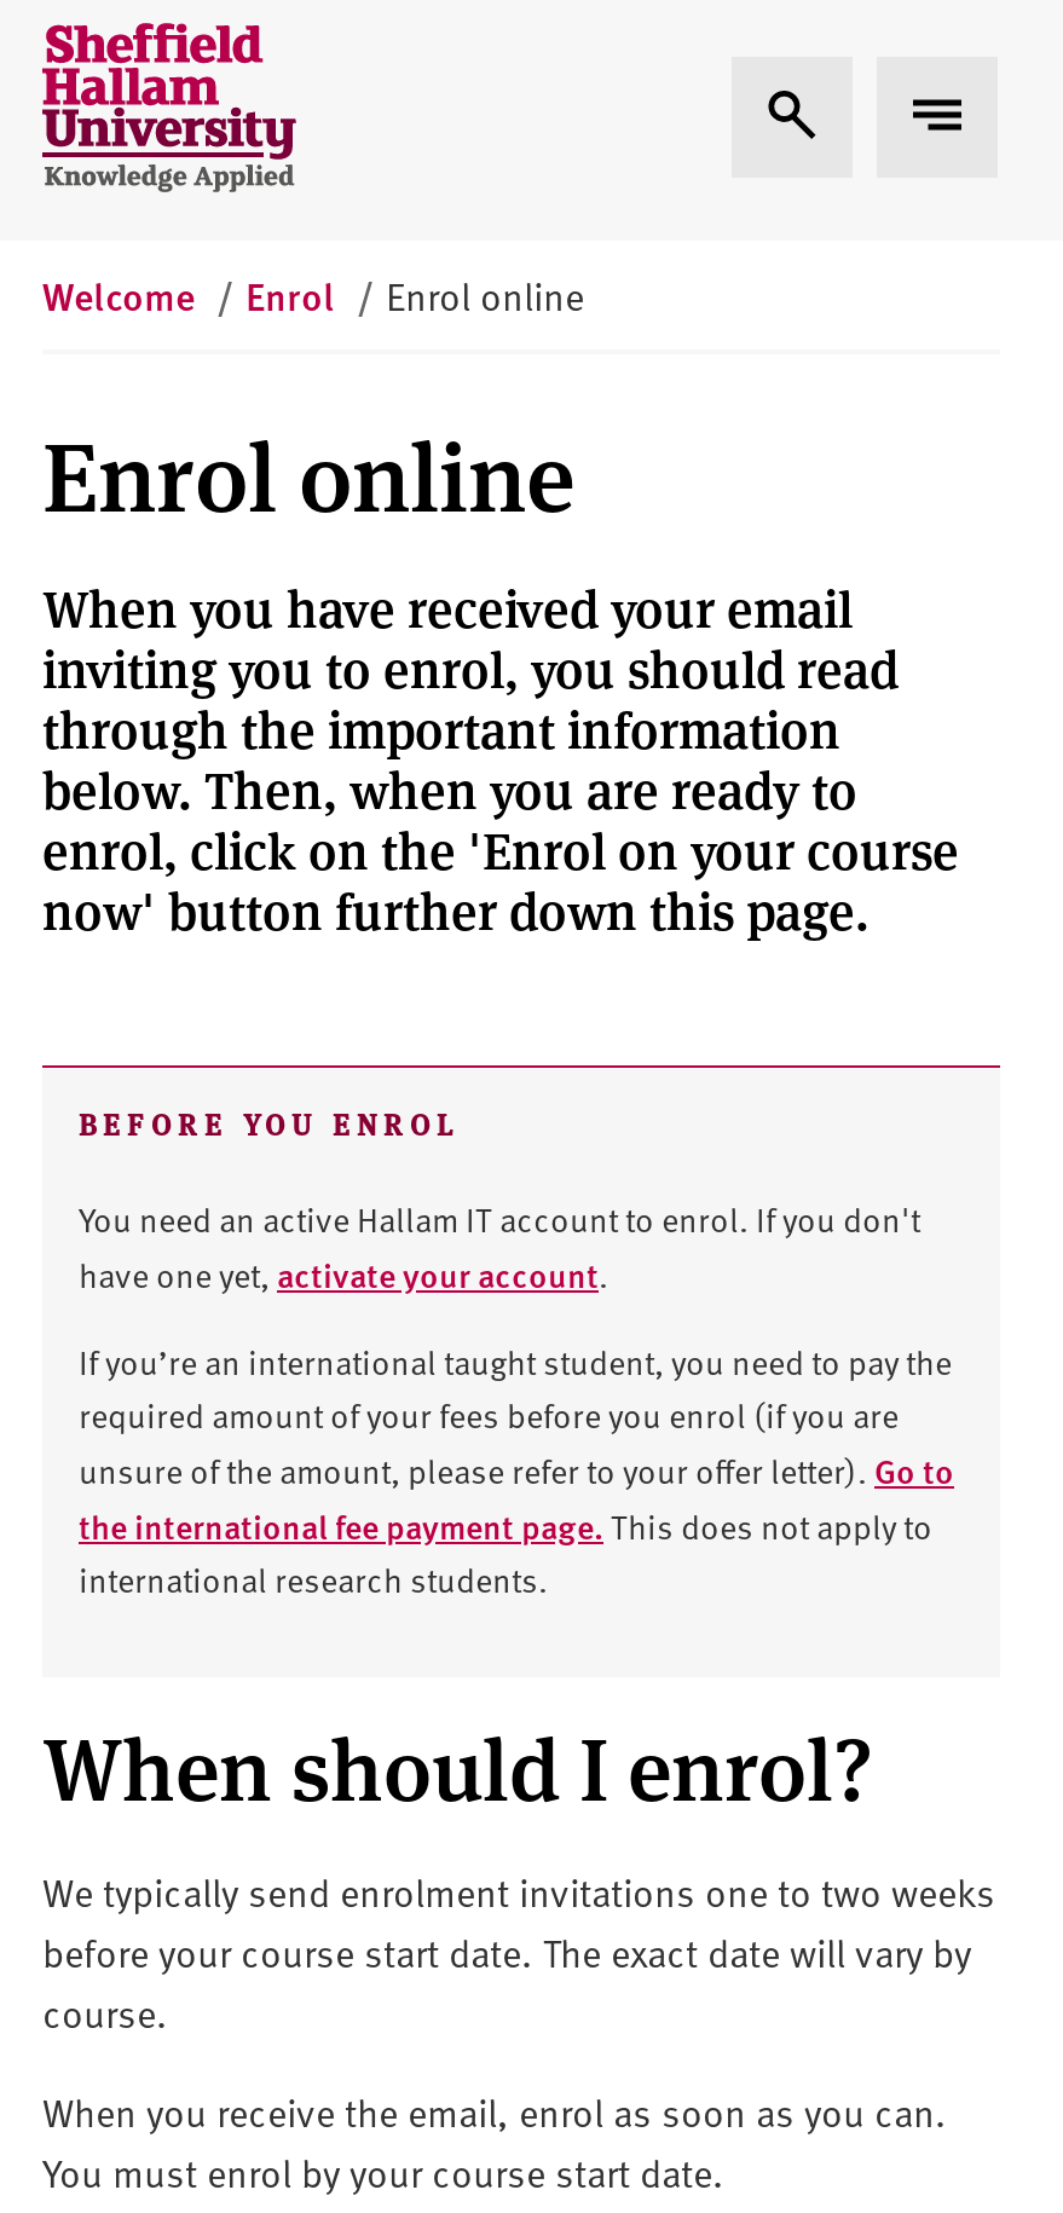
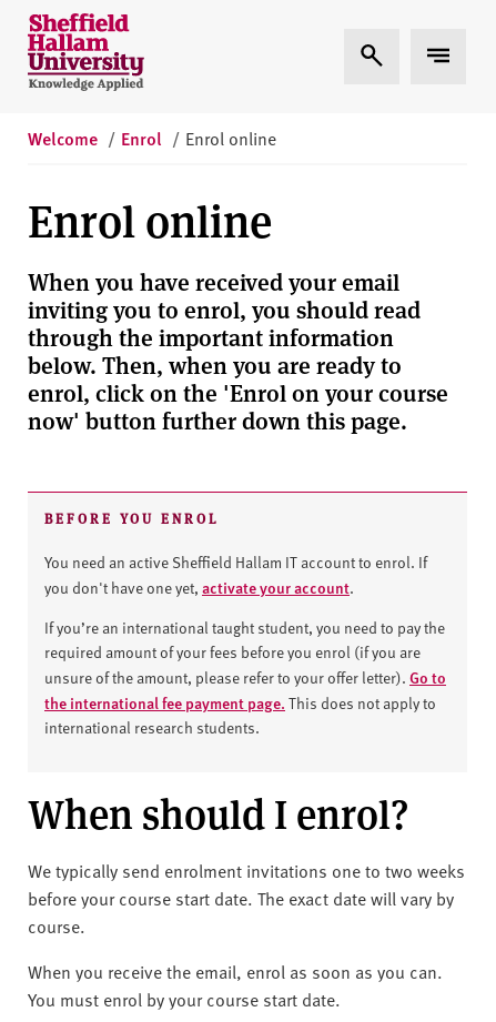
[79,1196,920,1297] You need an active Hallam IT account to enrol. If you don't | have one yet, activate your account. -> [44,551,427,598] You need an active Sheffield Hallam IT account to enrol. If | you don't have one yet, activate your account.

